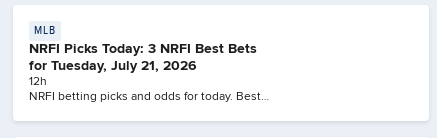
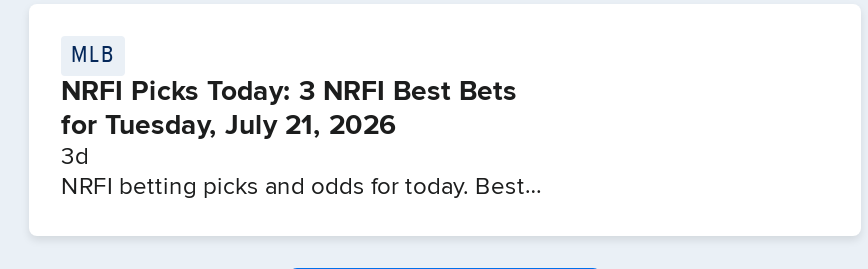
[29,76,47,88] 12h -> [61,145,89,169] 3d

